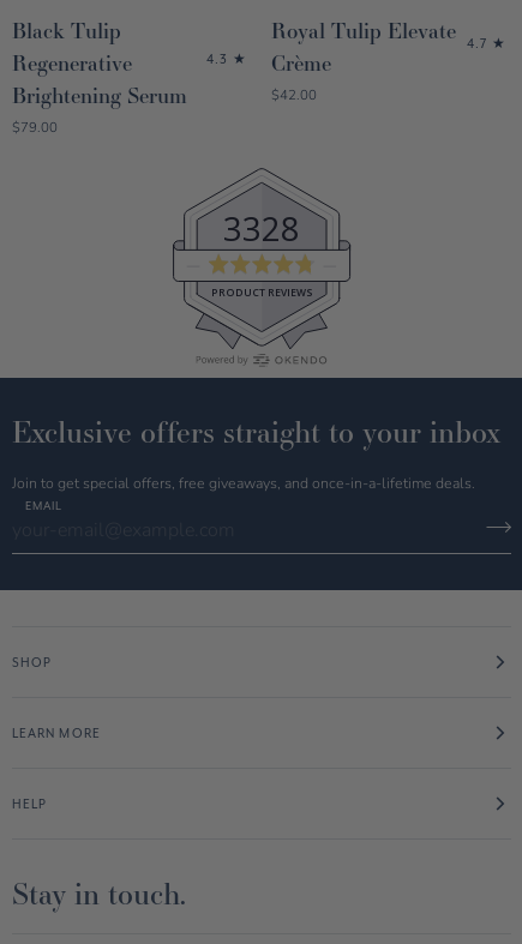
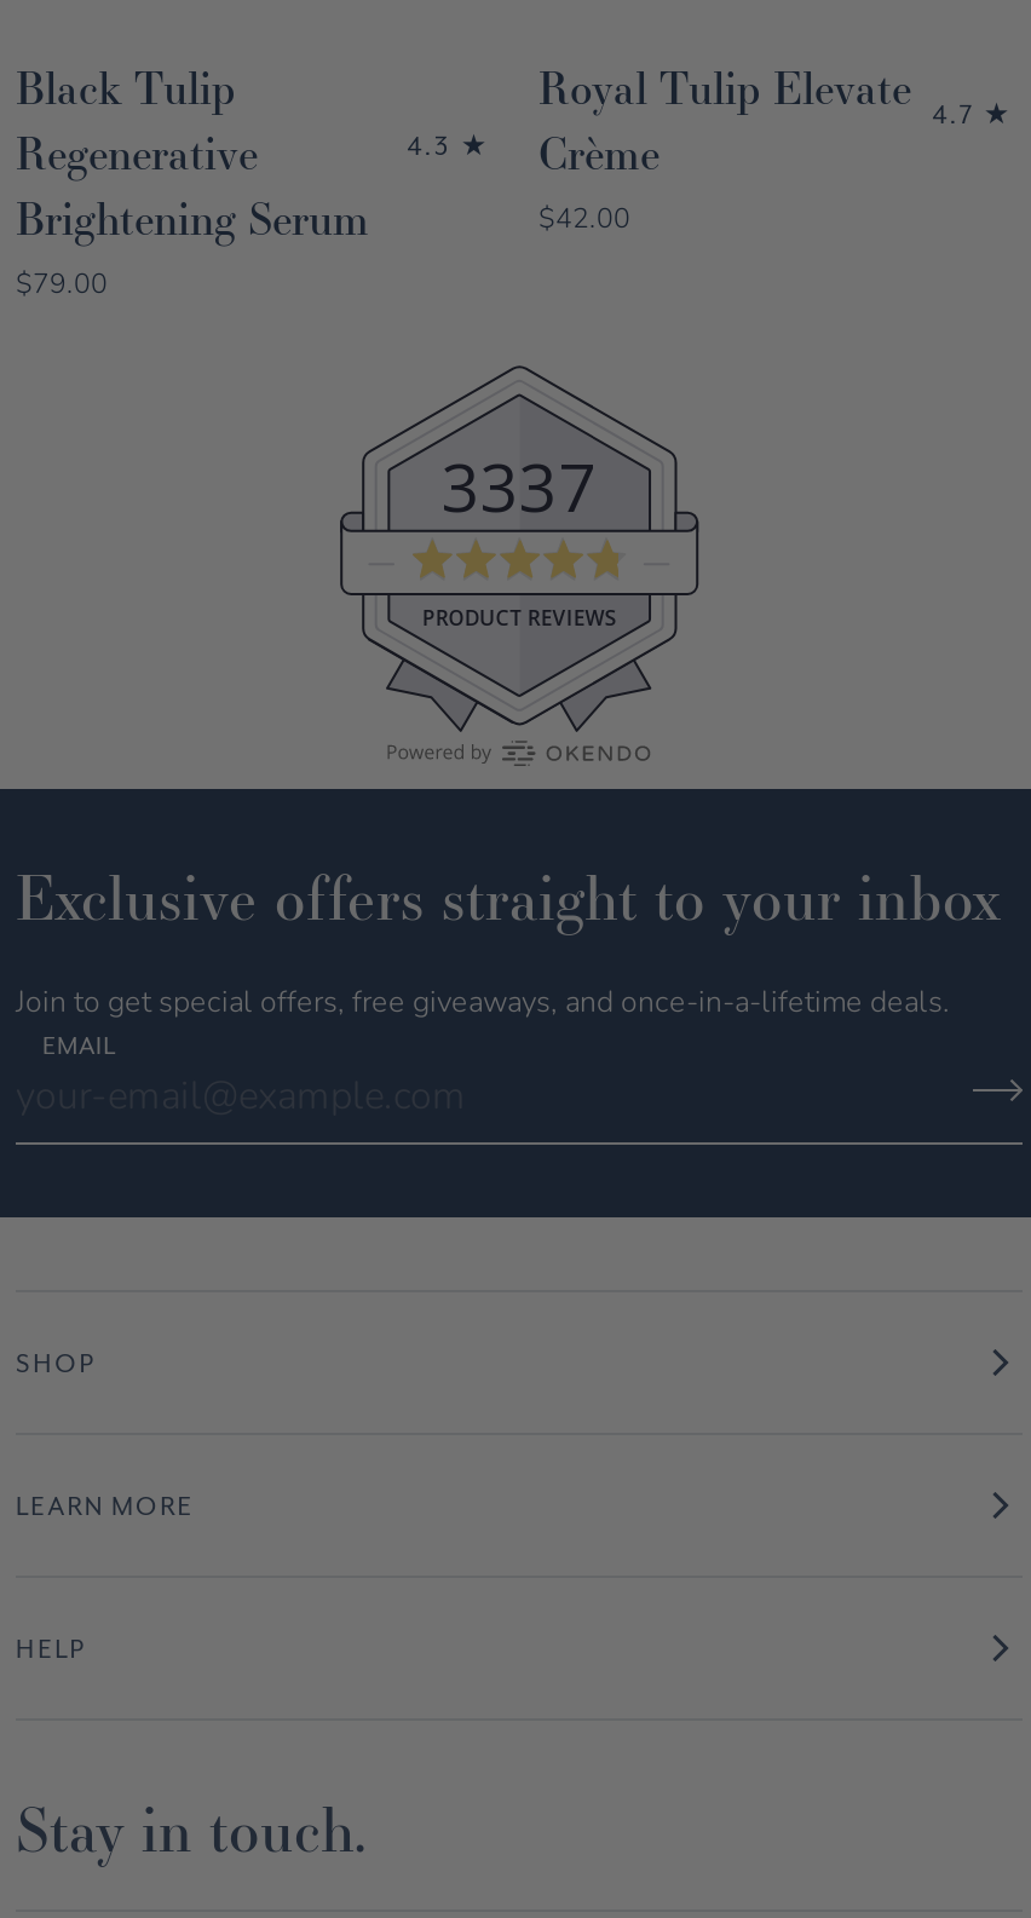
[223,205,300,251] 3328 -> [442,441,597,532] 3337

